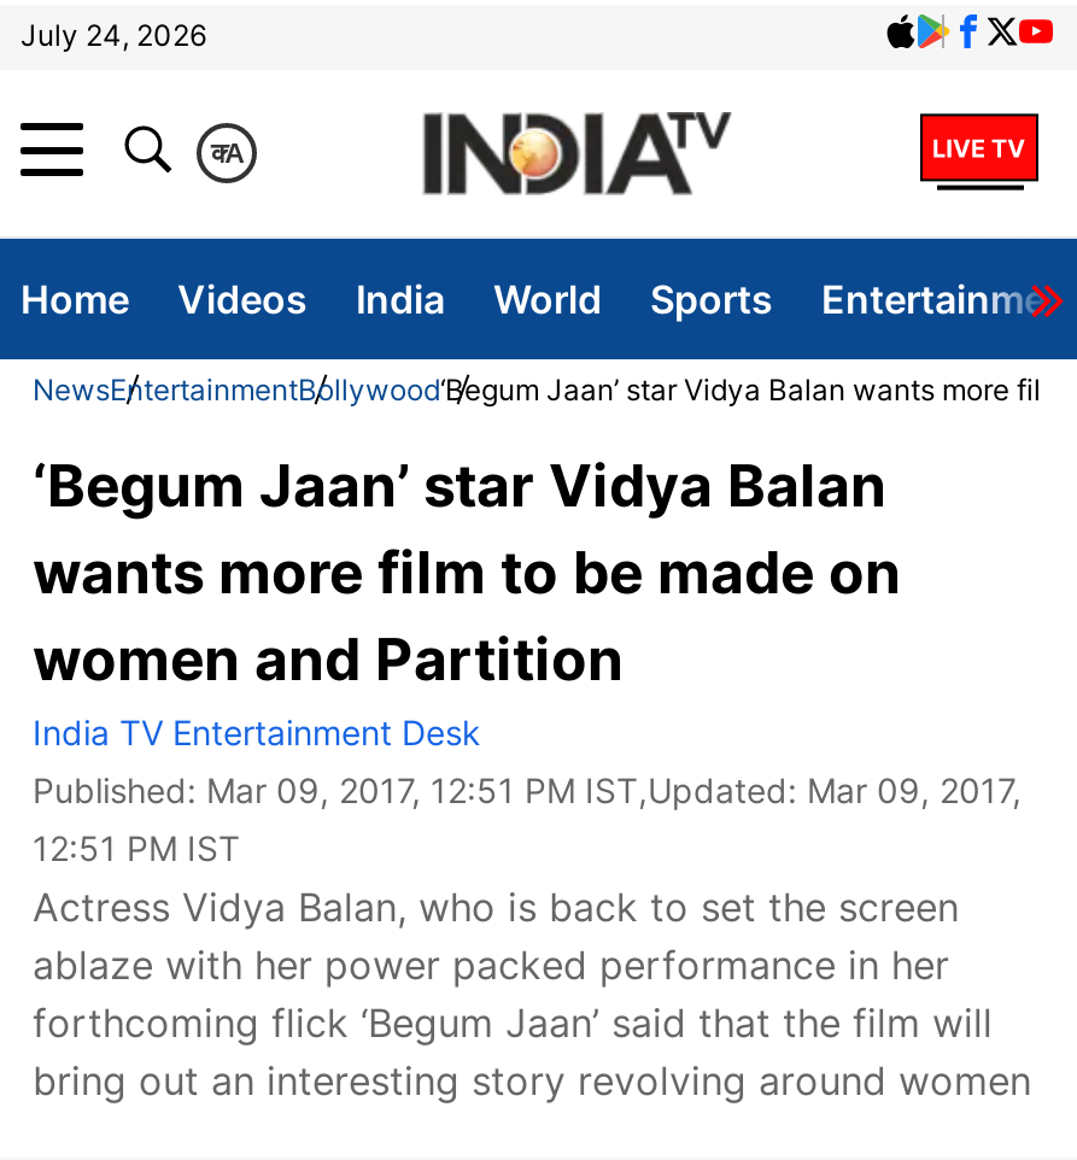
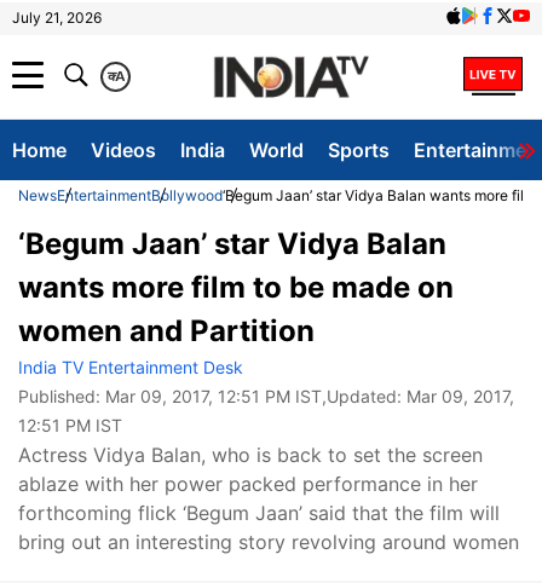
[21,17,206,53] July 24, 2026 -> [12,8,102,27] July 21, 2026

